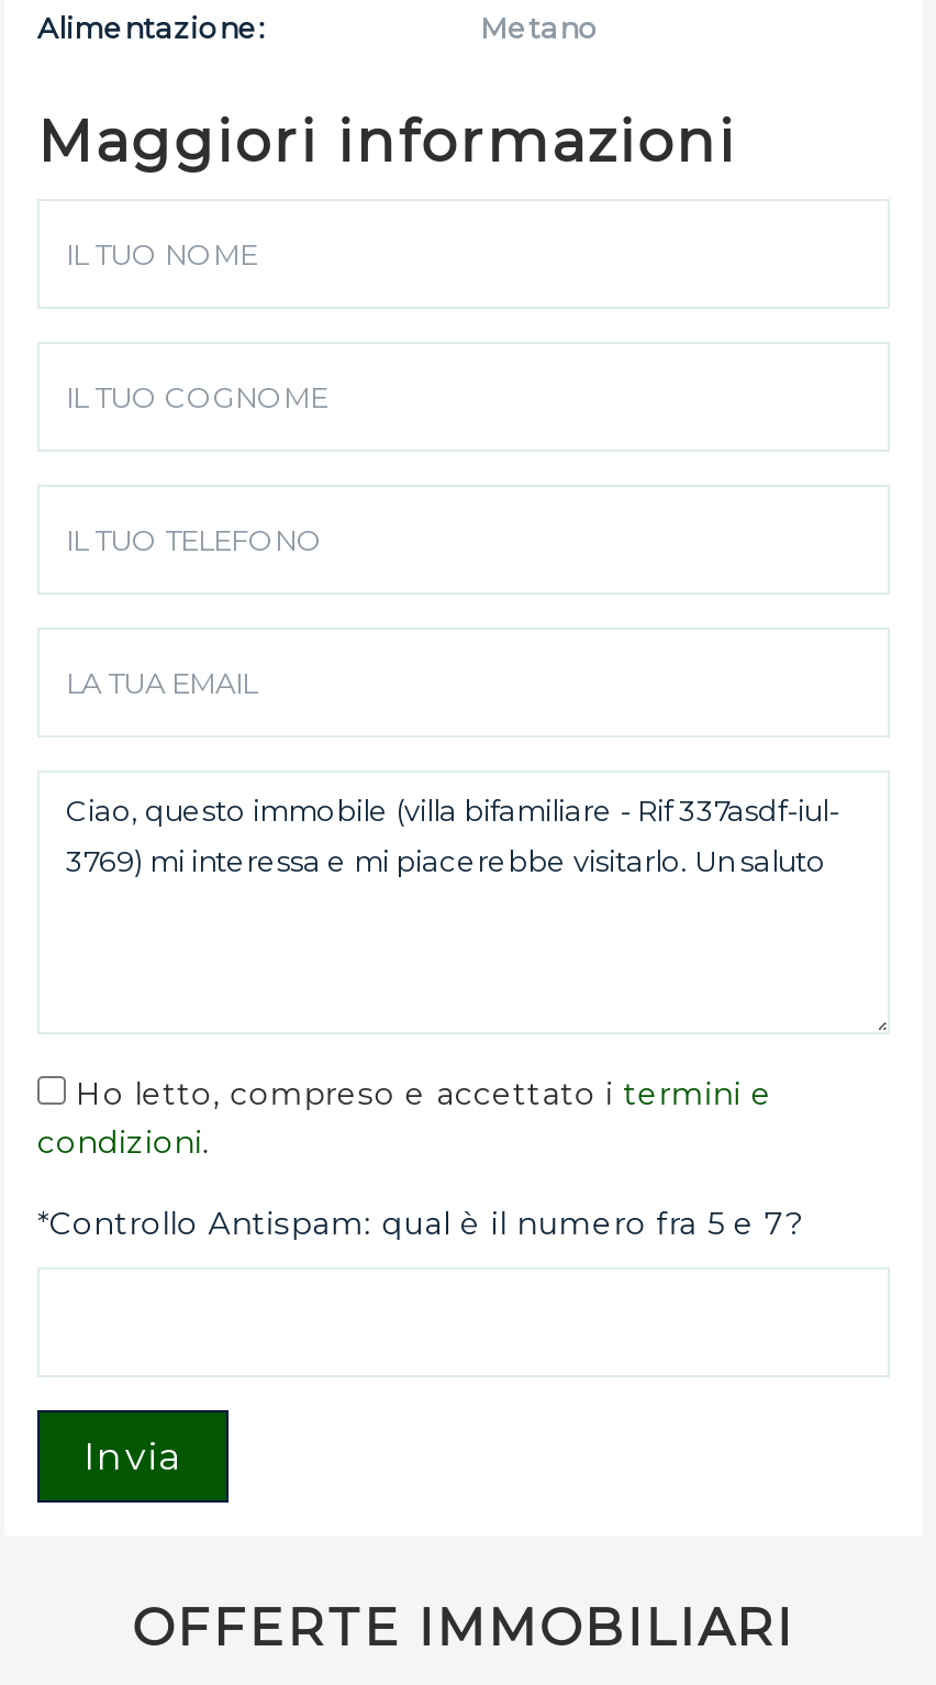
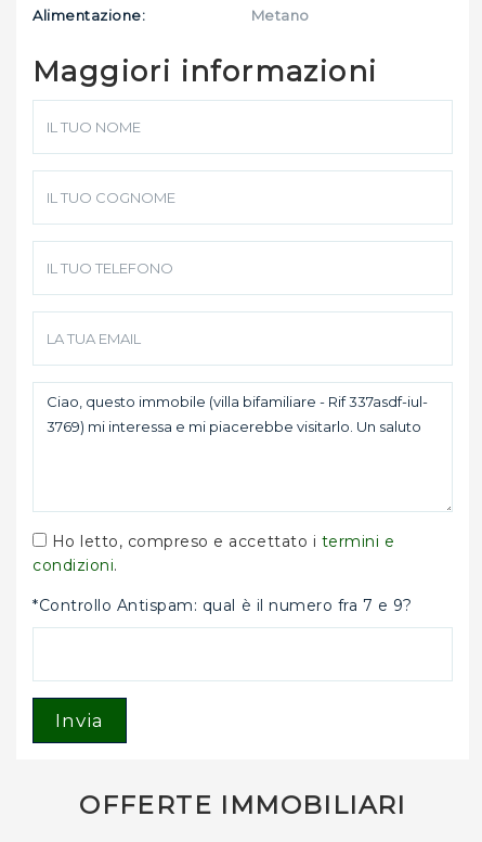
[37,1203,804,1242] *Controllo Antispam: qual è il numero fra 5 e 7? -> [32,595,413,615] *Controllo Antispam: qual è il numero fra 7 e 9?

